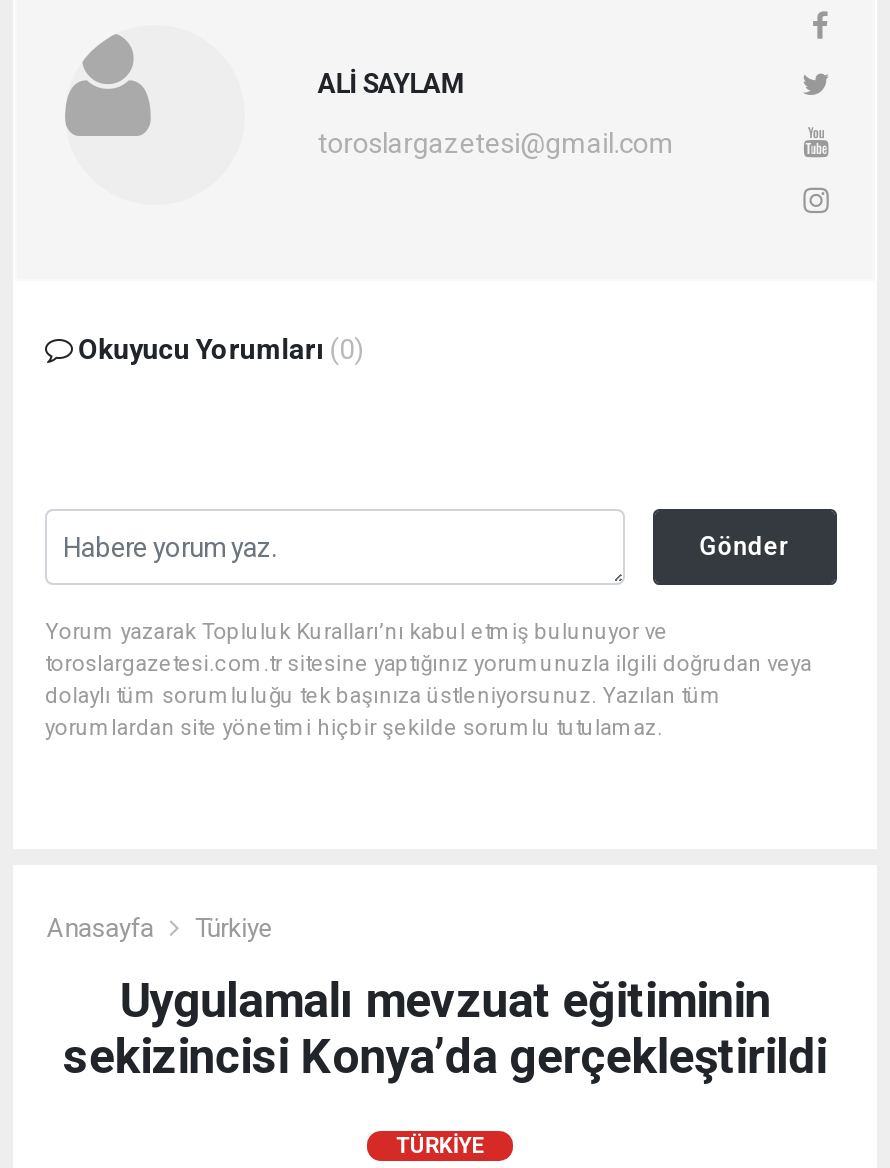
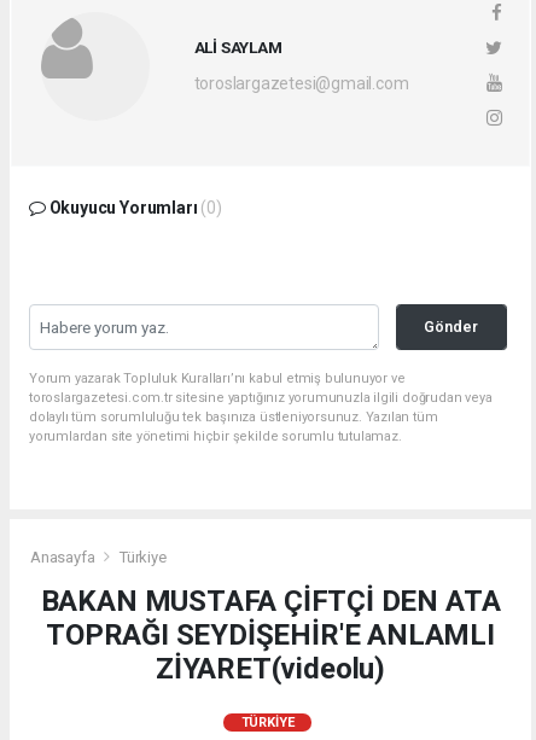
[63,973,827,1085] Uygulamalı mevzuat eğitiminin | sekizincisi Konya’da gerçekleştirildi -> [41,585,500,686] BAKAN MUSTAFA ÇİFTÇİ DEN ATA | TOPRAĞI SEYDİŞEHİR'E ANLAMLI | ZİYARET(videolu)

